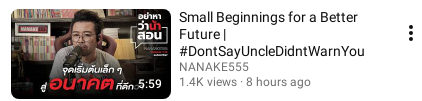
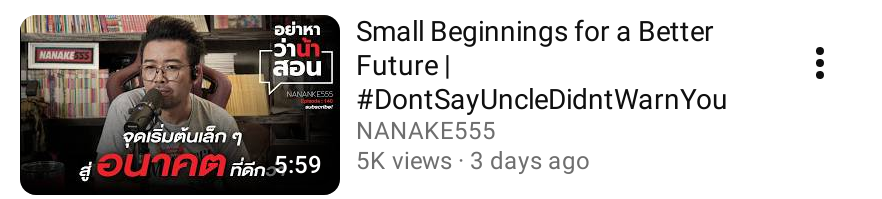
[179,75,237,89] 1.4K views -> [356,147,452,175] 5K views
[246,75,311,89] 8 hours ago -> [470,147,590,175] 3 days ago

